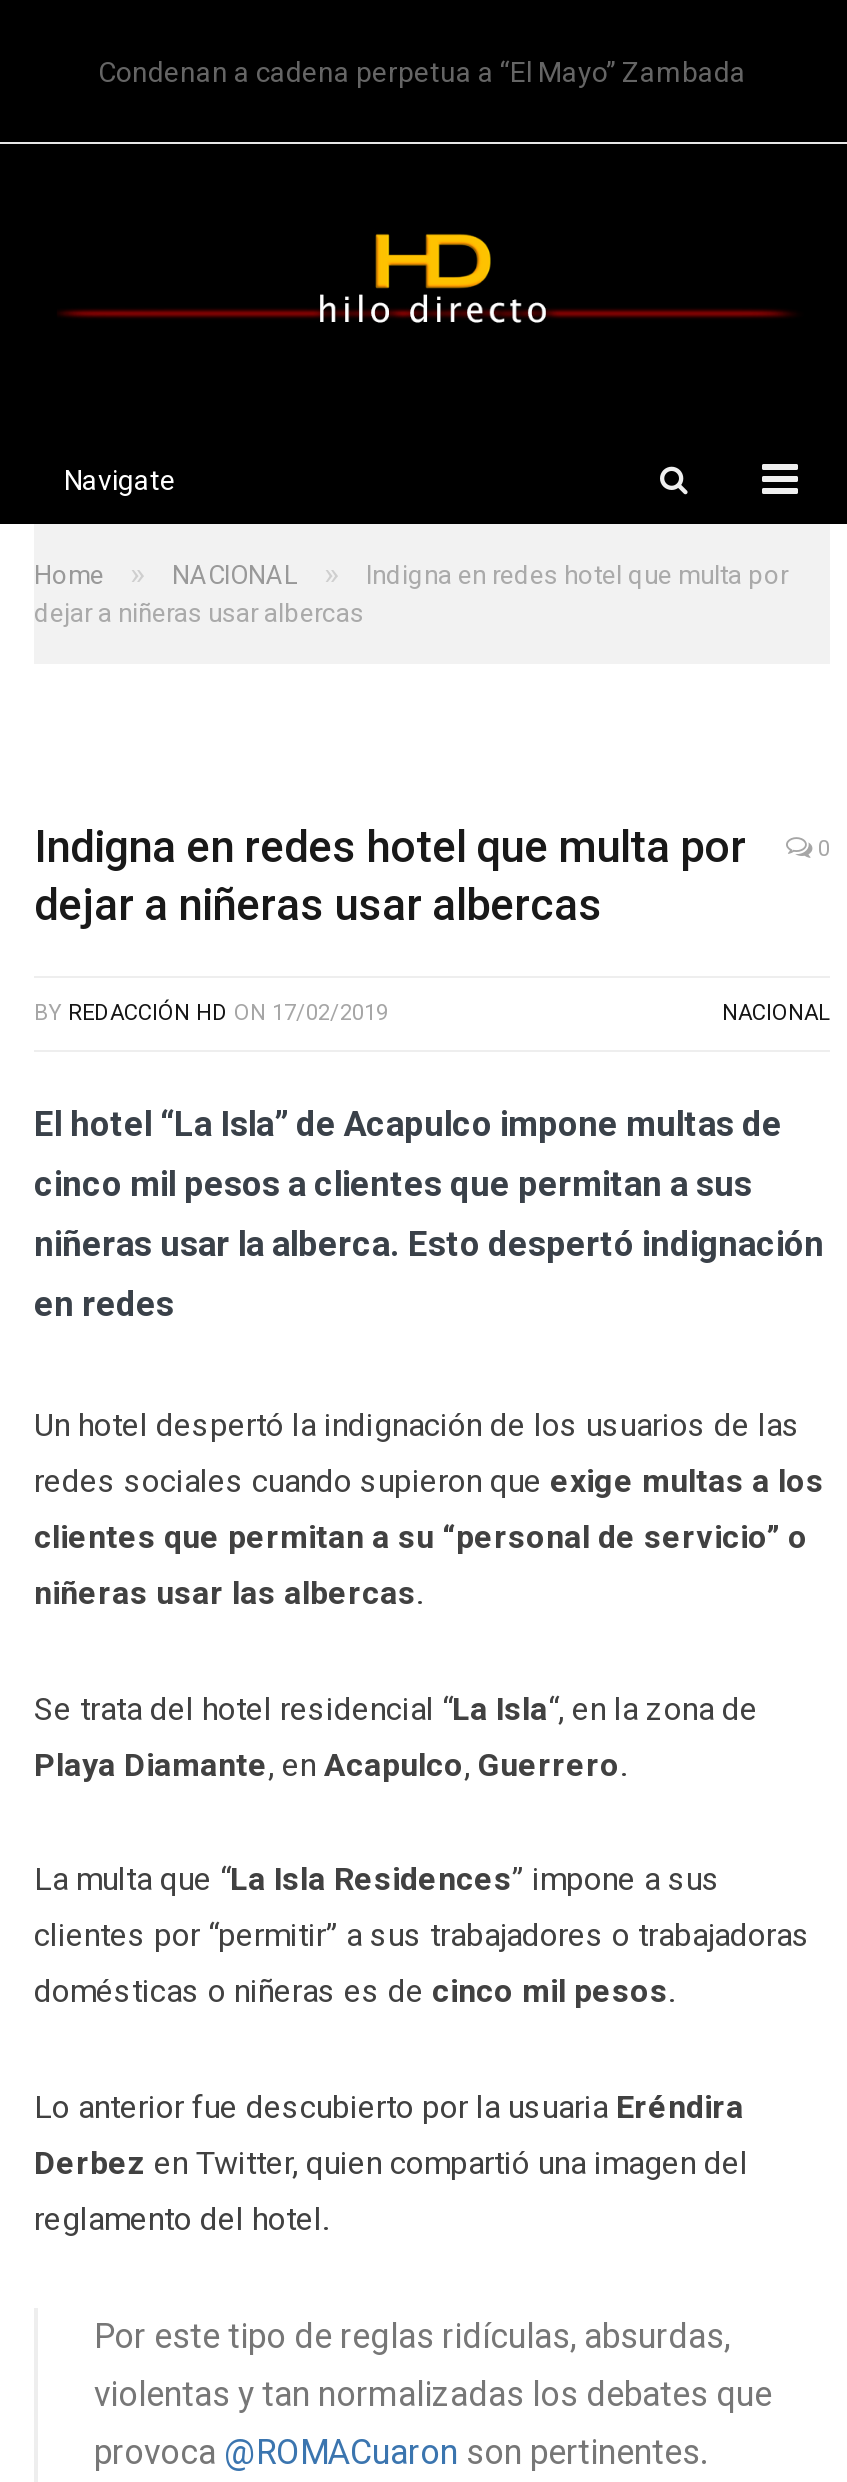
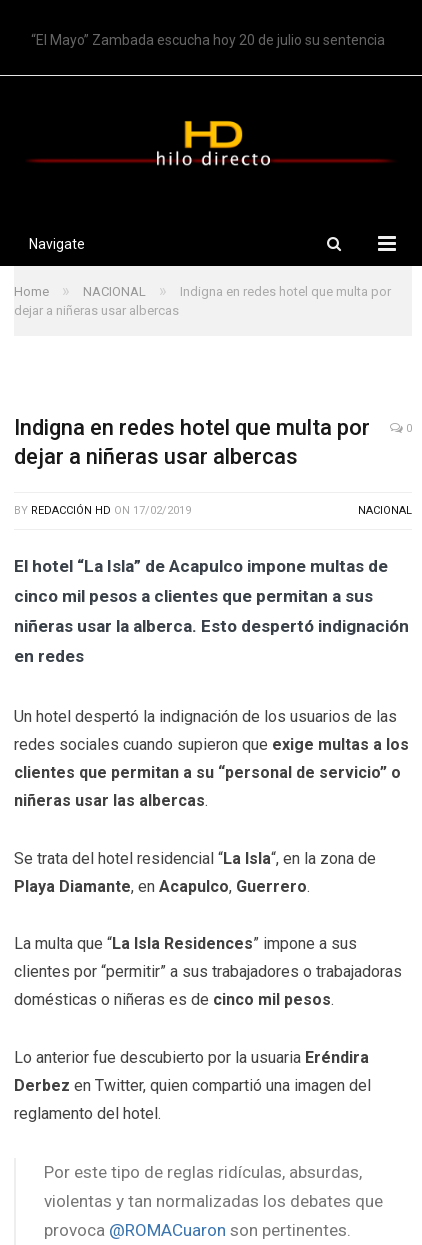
[98,57,746,89] Condenan a cadena perpetua a “El Mayo” Zambada -> [31,32,385,48] “El Mayo” Zambada escucha hoy 20 de julio su sentencia

